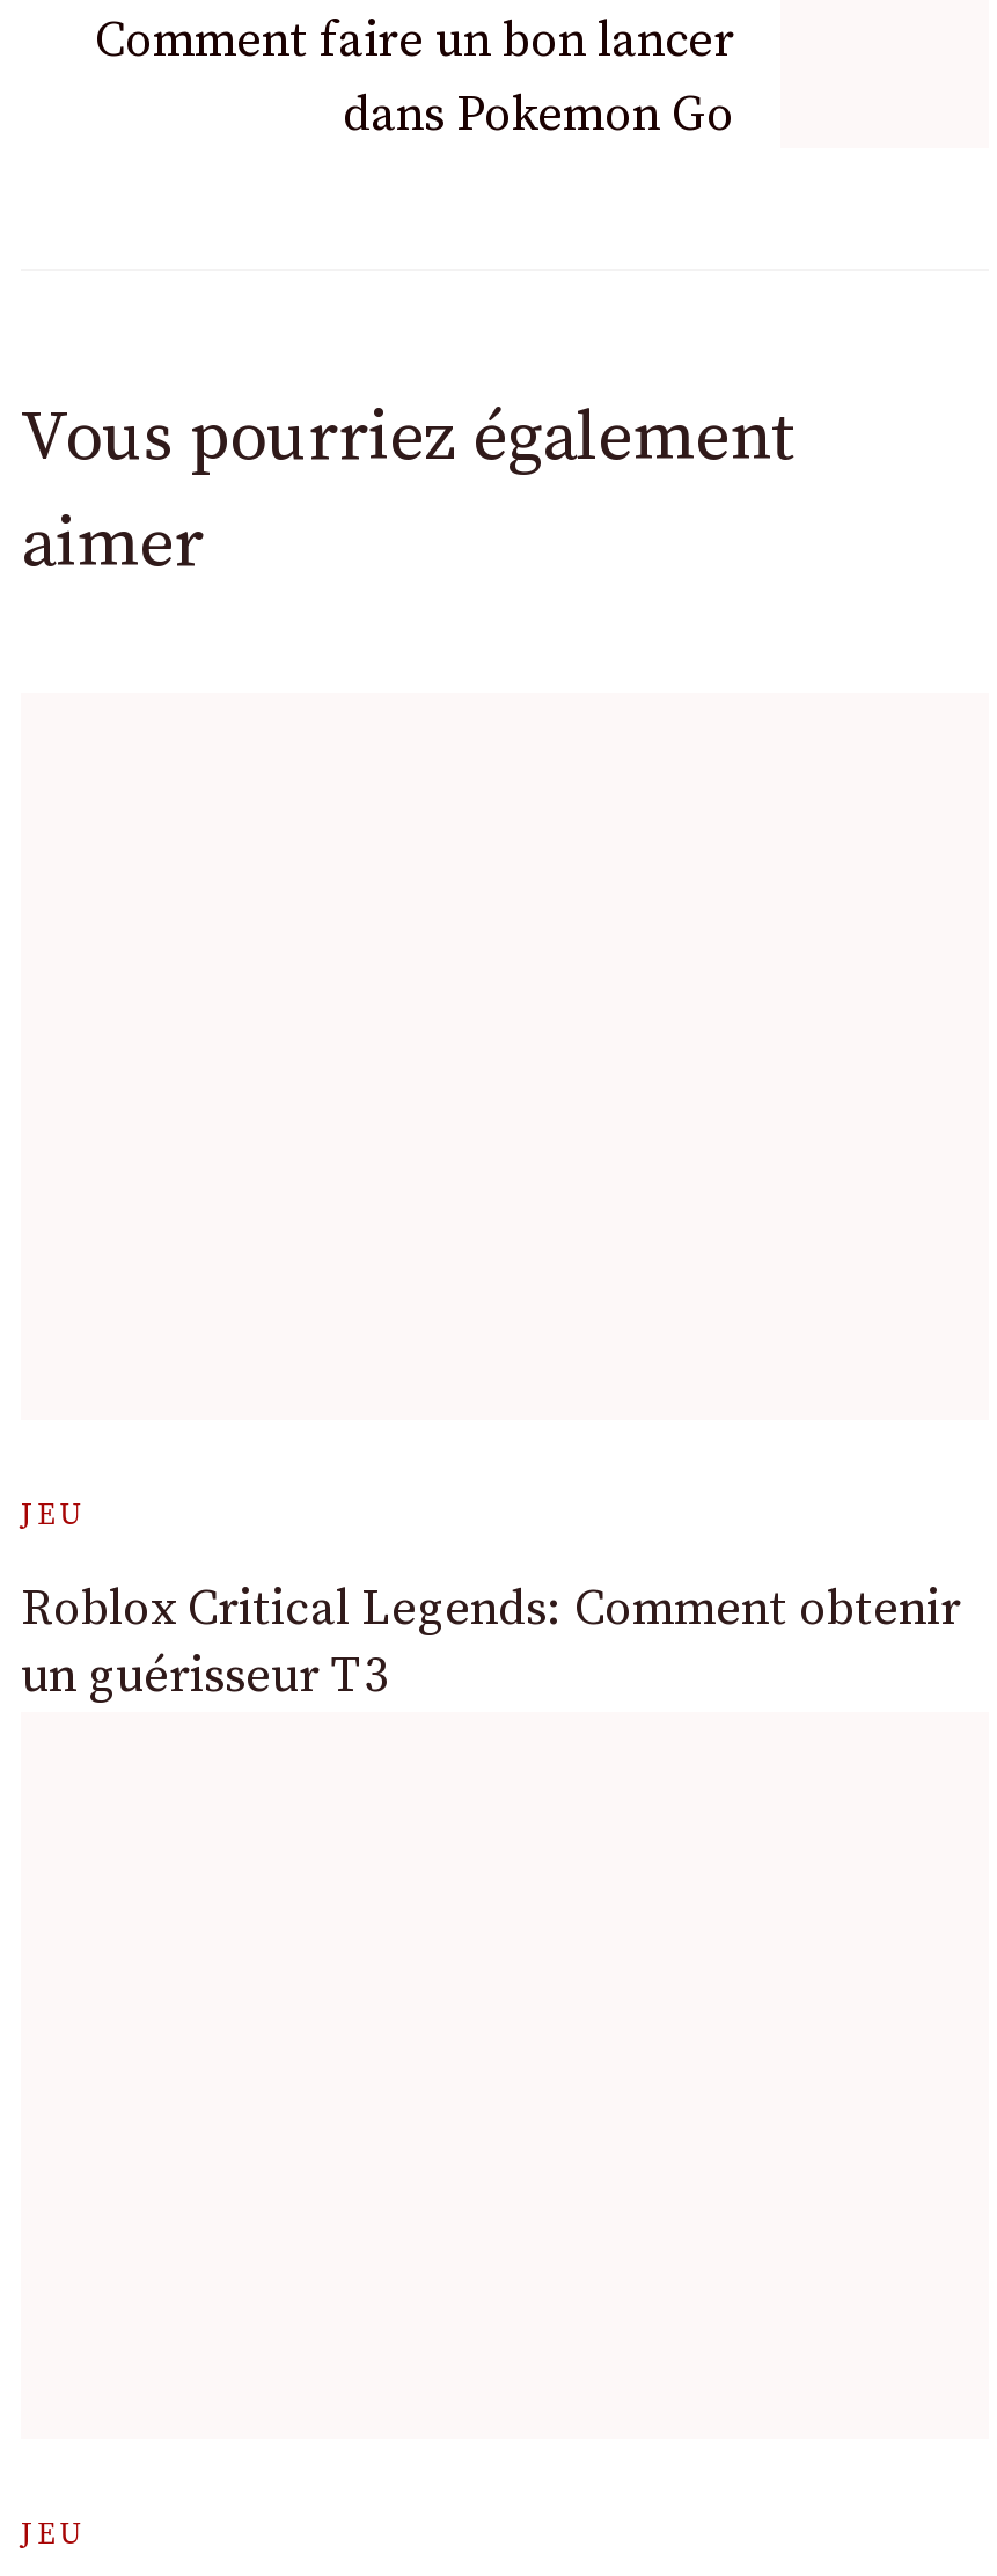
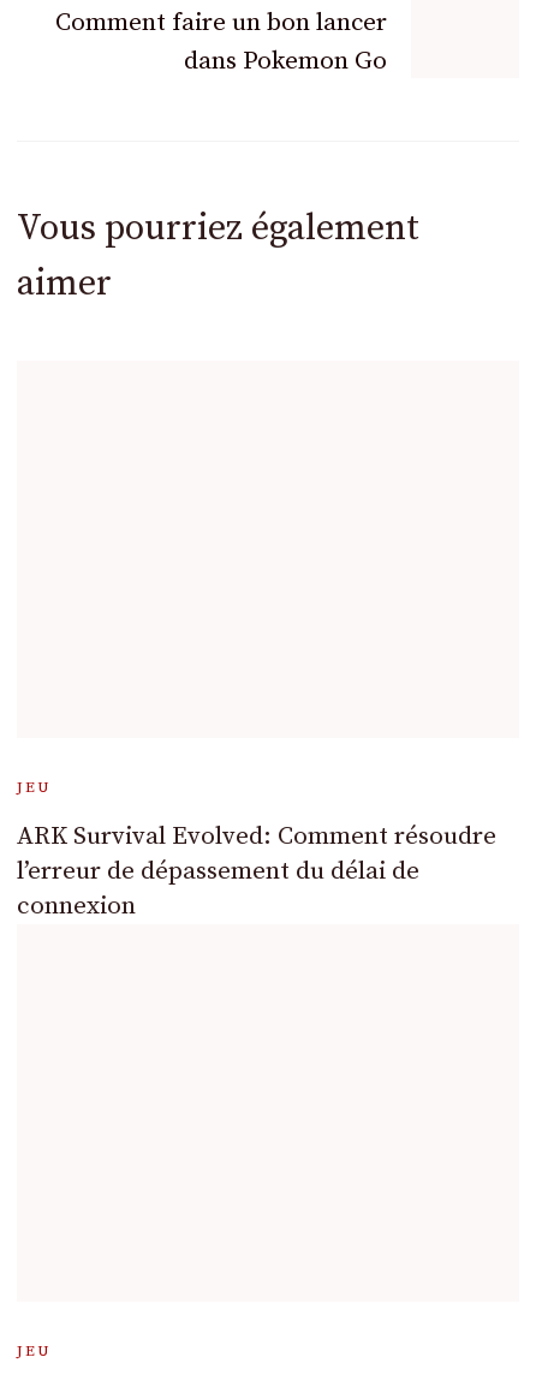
[21,1580,961,1707] Roblox Critical Legends: Comment obtenir | un guérisseur T3 -> [17,821,496,922] ARK Survival Evolved: Comment résoudre | l’erreur de dépassement du délai de | connexion

